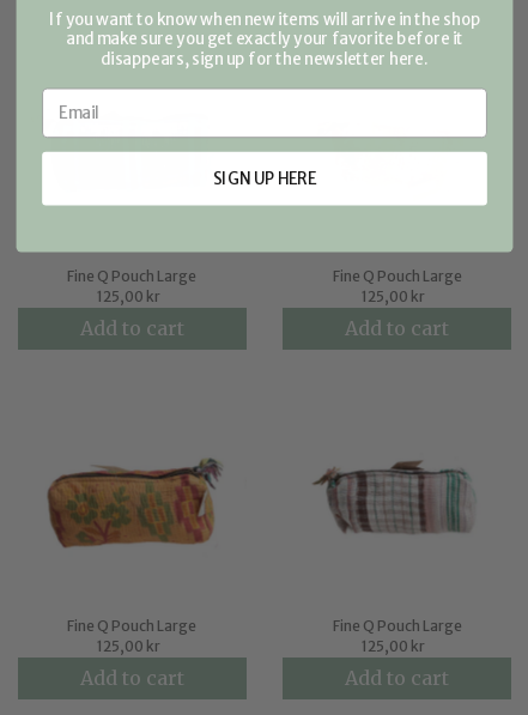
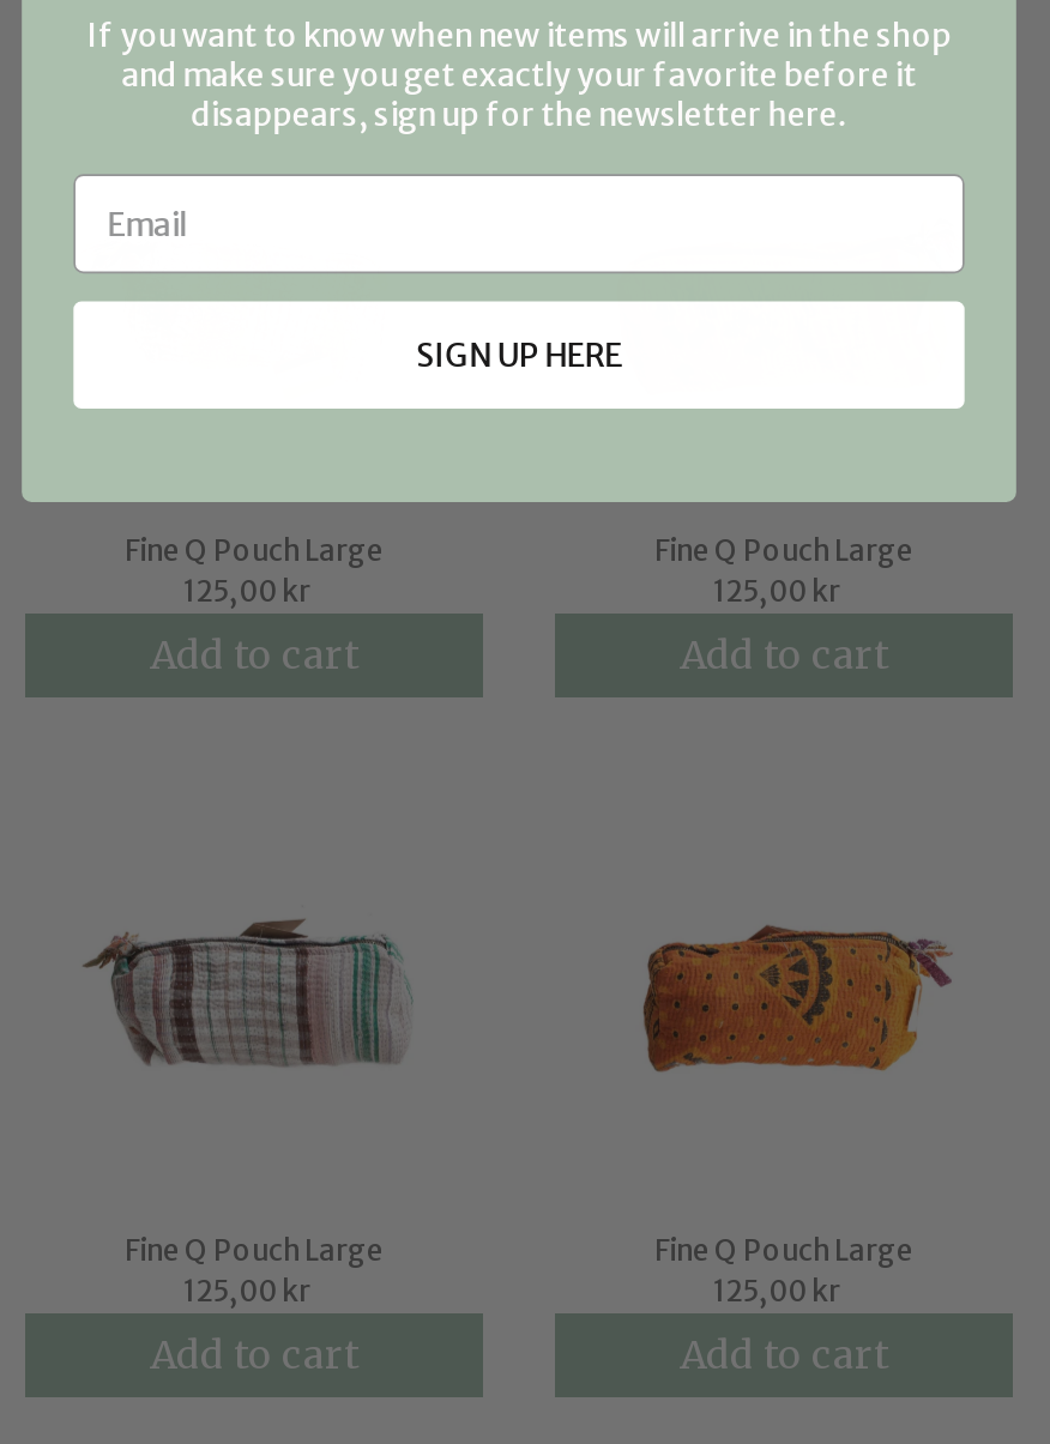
[47,459,220,549] [image] -> [85,918,426,1090] [image]
[314,461,478,535] [image] -> [622,923,951,1071] [image]

